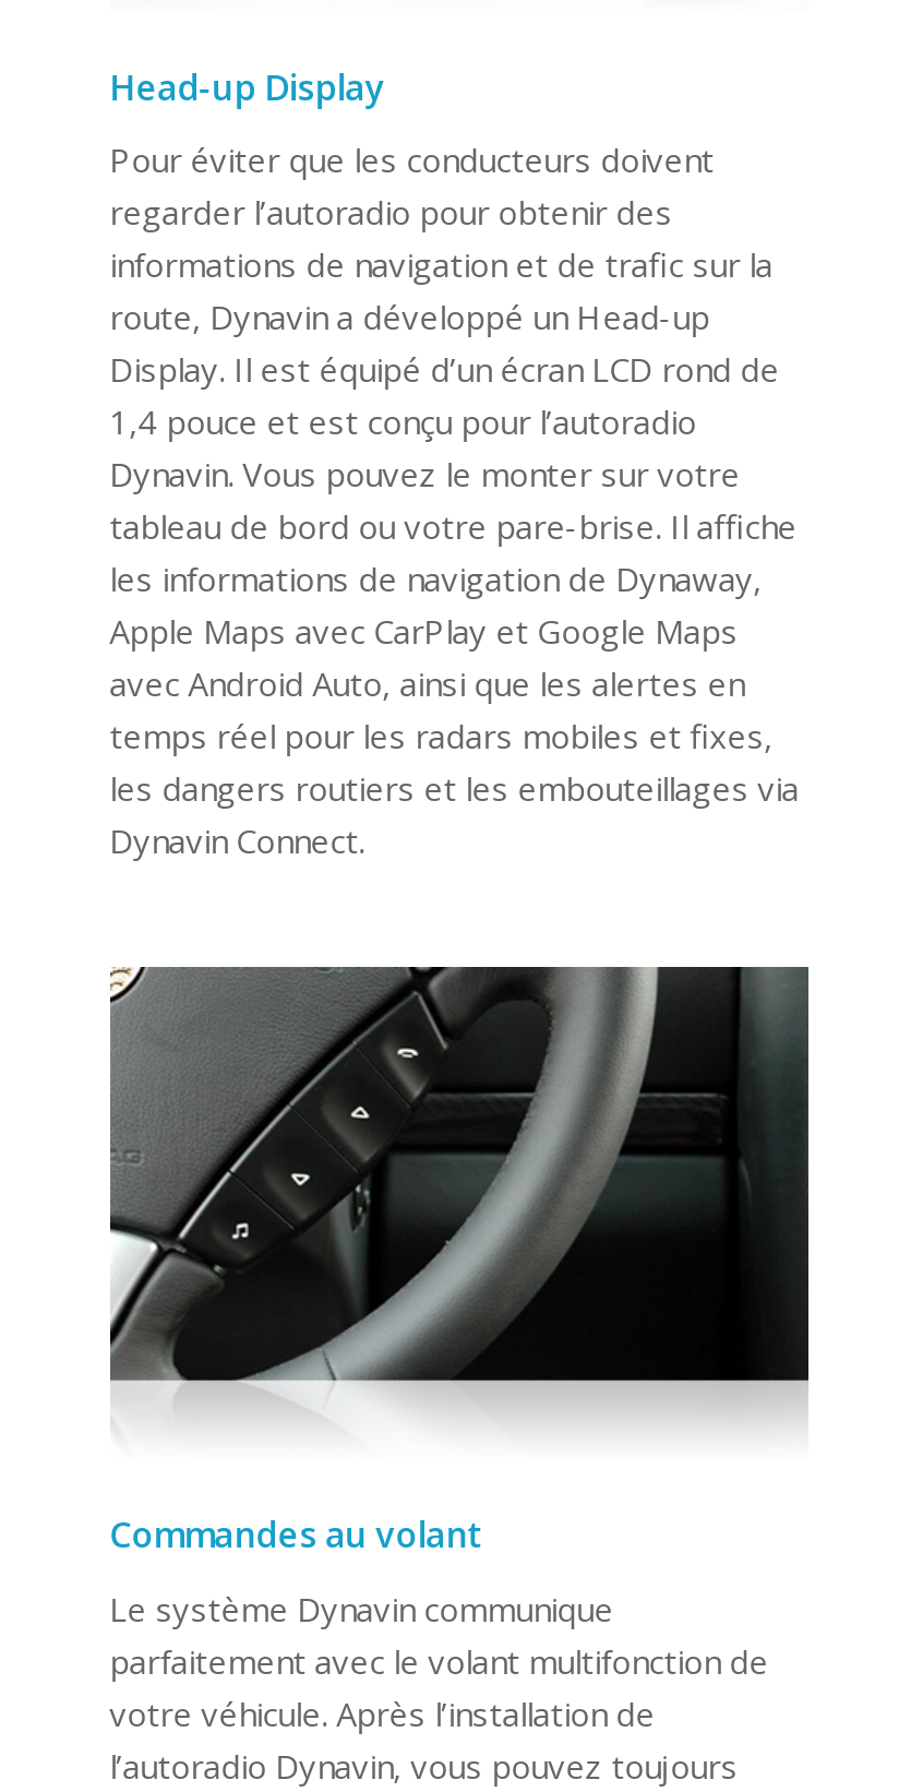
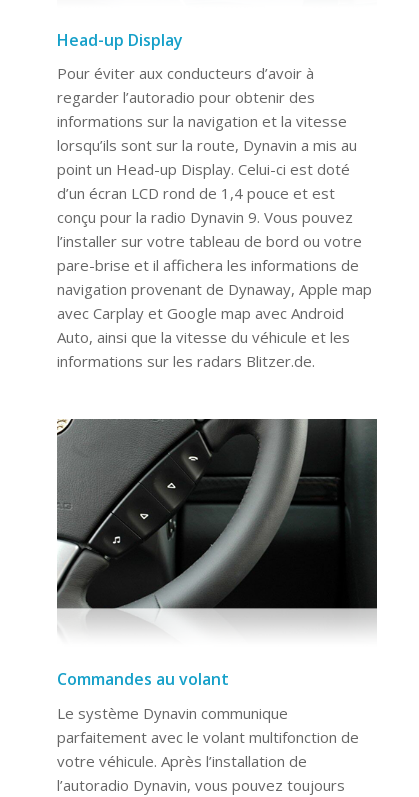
[109,138,714,182] Pour éviter que les conducteurs doivent -> [57,63,314,83] Pour éviter aux conducteurs d’avoir à
[109,243,799,863] informations de navigation et de trafic sur la | route, Dynavin a développé un Head-up | Display. Il est équipé d’un écran LCD rond de | 1,4 pouce et est conçu pour l’autoradio | Dynavin. Vous pouvez le monter sur votre | tableau de bord ou votre pare-brise. Il affiche | les informations de navigation de Dynaway, | Apple Maps avec CarPlay et Google Maps | avec Android Auto, ainsi que les alertes en | temps réel pour les radars mobiles et fixes, | les dangers routiers et les embouteillages via | Dynavin Connect. -> [57,111,372,371] informations sur la navigation et la vitesse | lorsqu’ils sont sur la route, Dynavin a mis au | point un Head-up Display. Celui-ci est doté | d’un écran LCD rond de 1,4 pouce et est | conçu pour la radio Dynavin 9. Vous pouvez | l’installer sur votre tableau de bord ou votre | pare-brise et il affichera les informations de | navigation provenant de Dynaway, Apple map | avec Carplay et Google map avec Android | Auto, ainsi que la vitesse du véhicule et les | informations sur les radars Blitzer.de.

